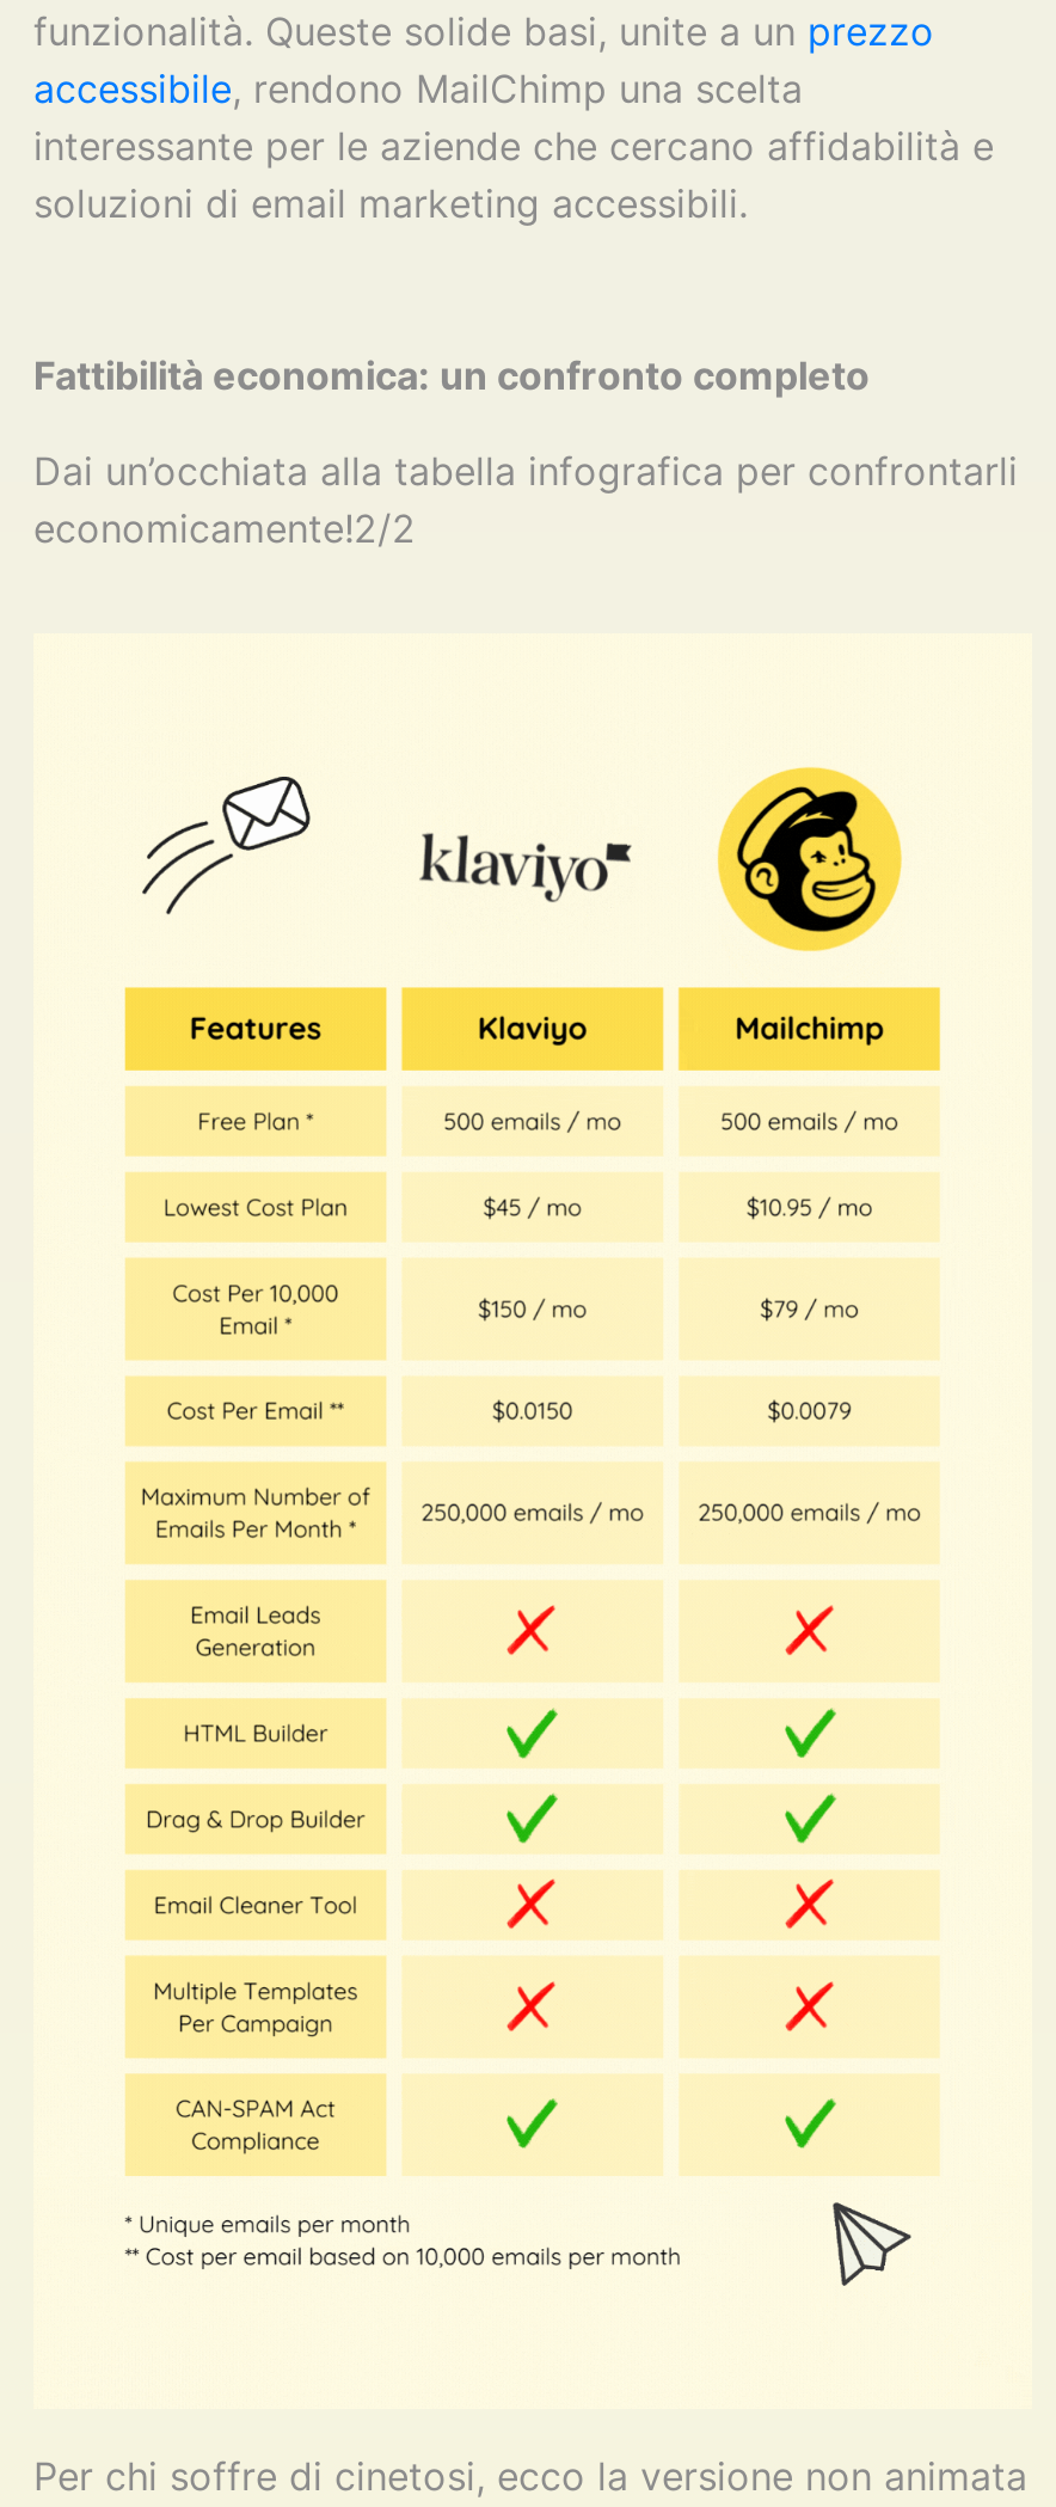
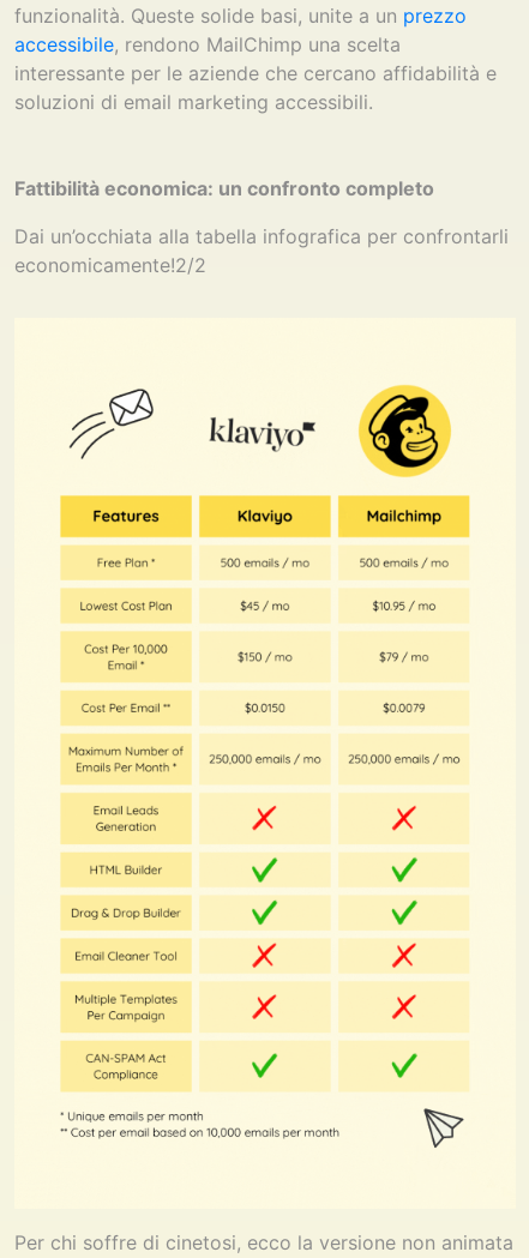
[831,2201,927,2287] [image] -> [416,1106,464,1149] [image]

